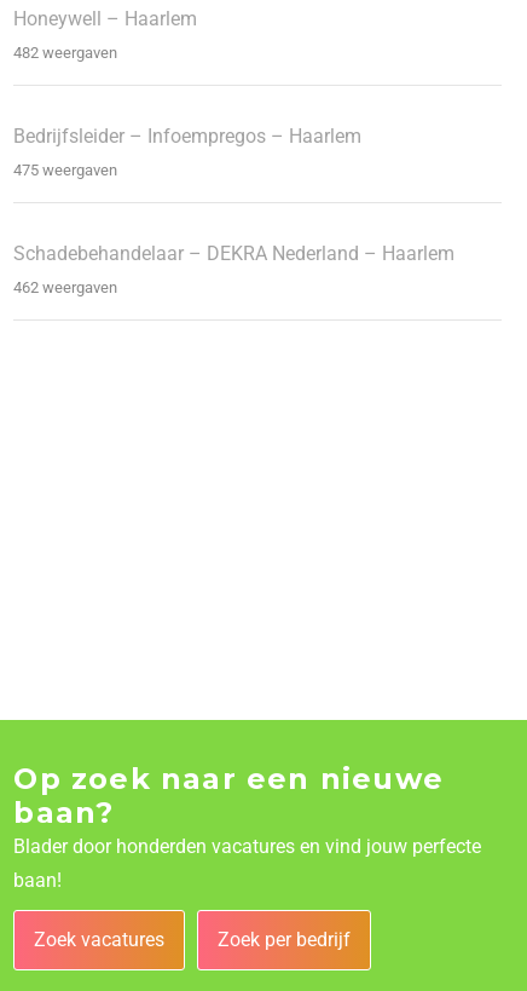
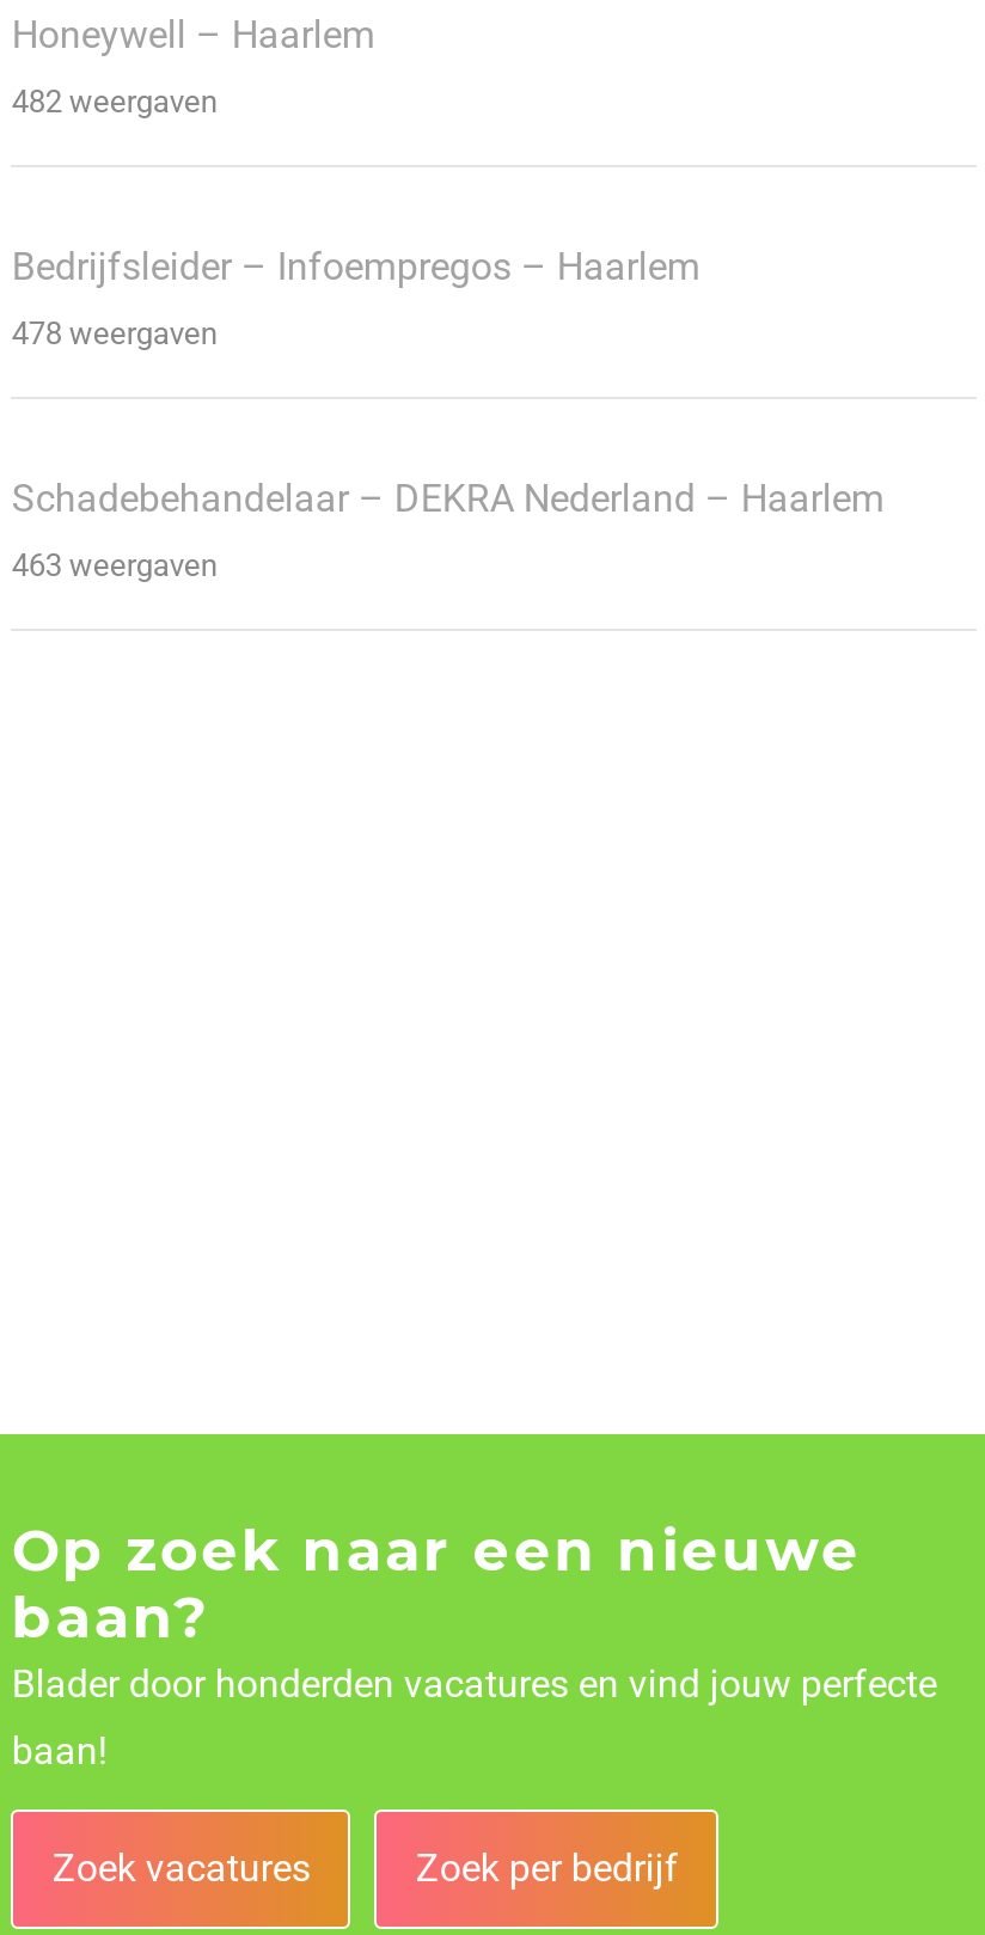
[14,161,118,179] 475 weergaven -> [12,316,217,352] 478 weergaven
[14,278,118,297] 462 weergaven -> [12,548,217,583] 463 weergaven

